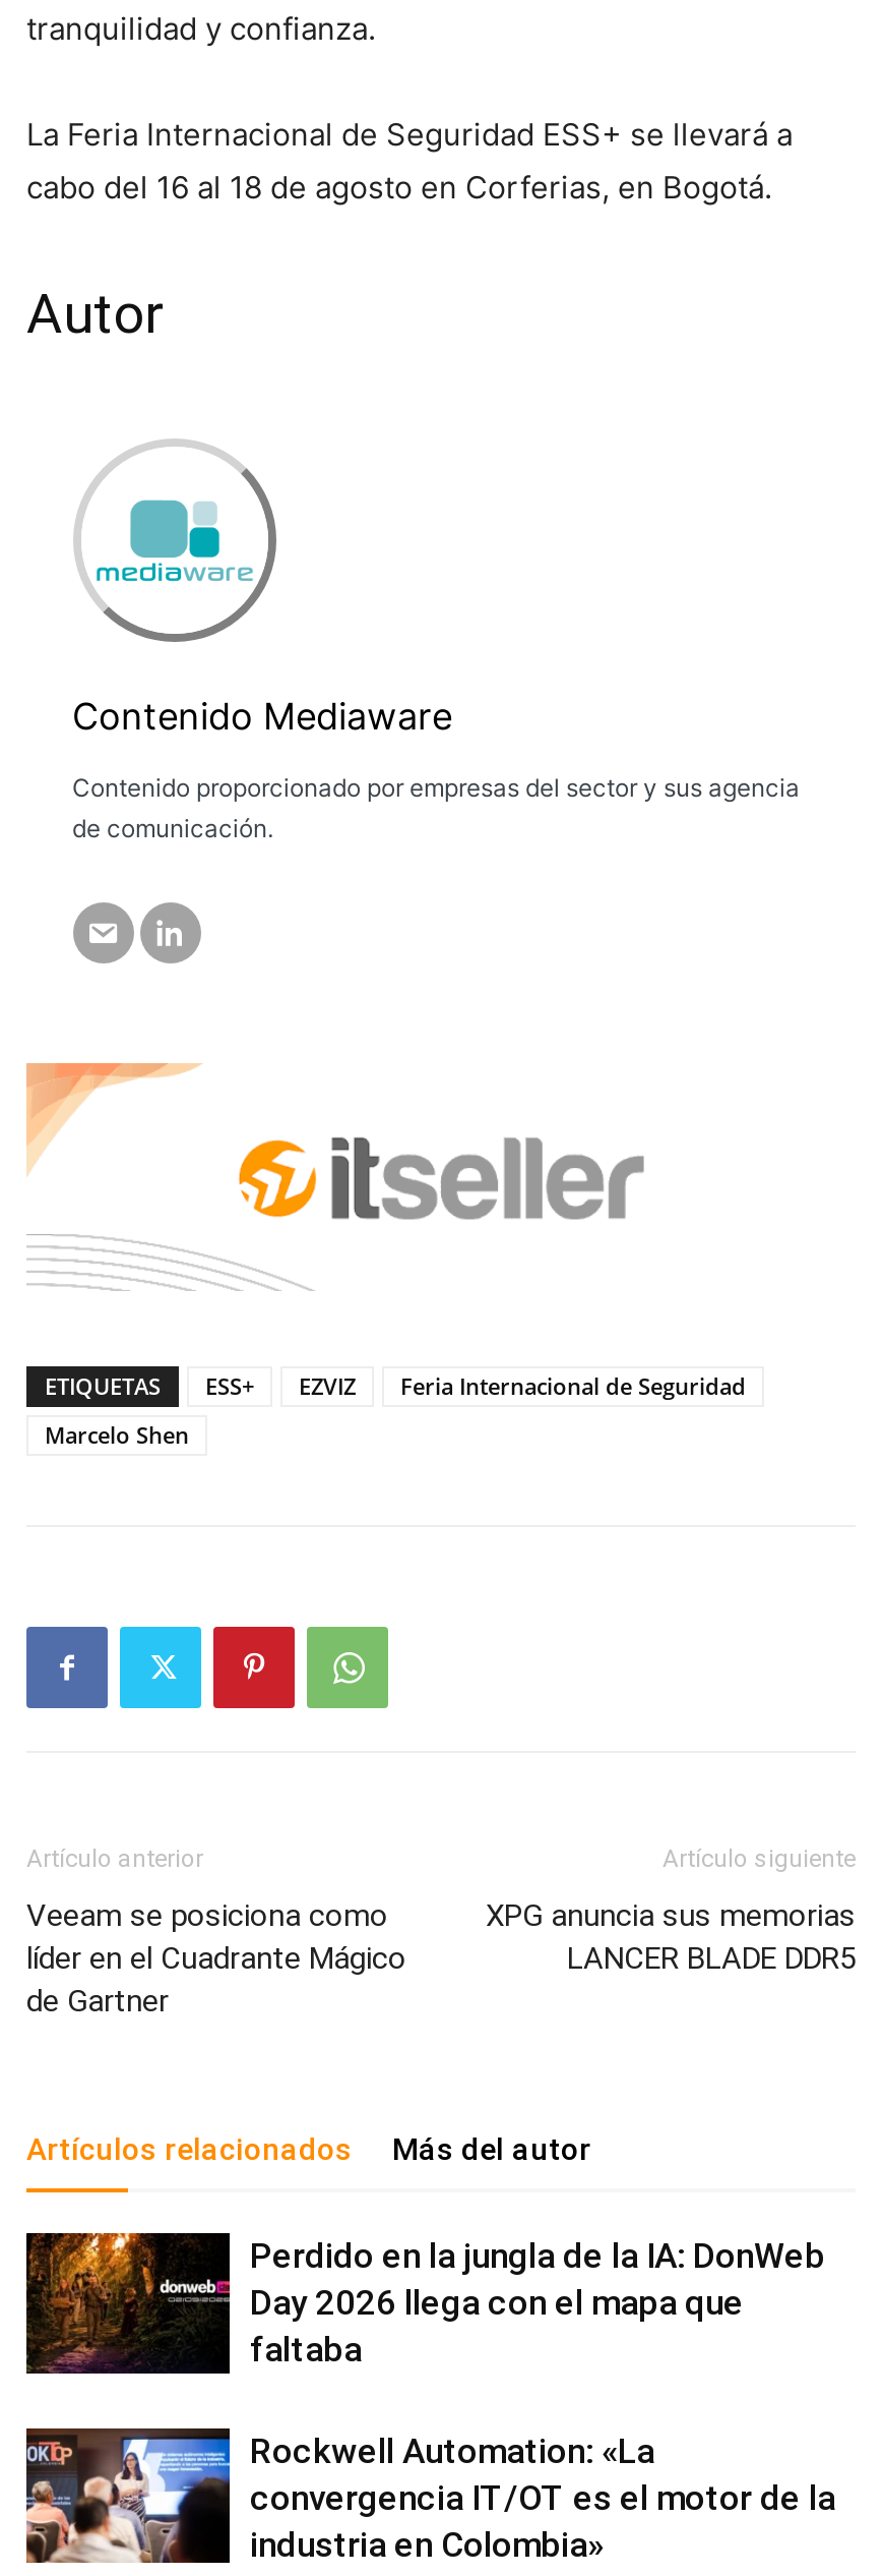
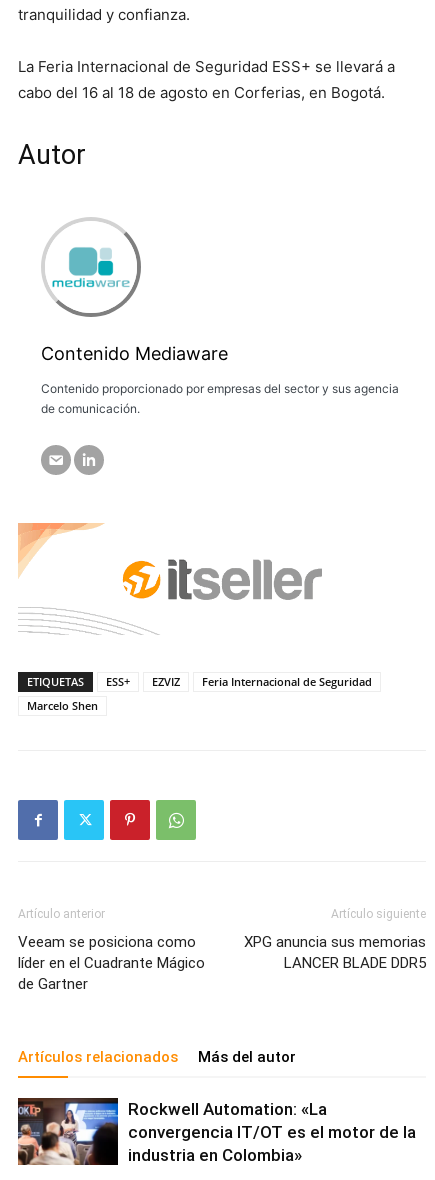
[24,2231,825,2376] [image] | Perdido en la jungla de la IA: DonWeb | Day 2026 llega con el mapa que | faltaba -> none

